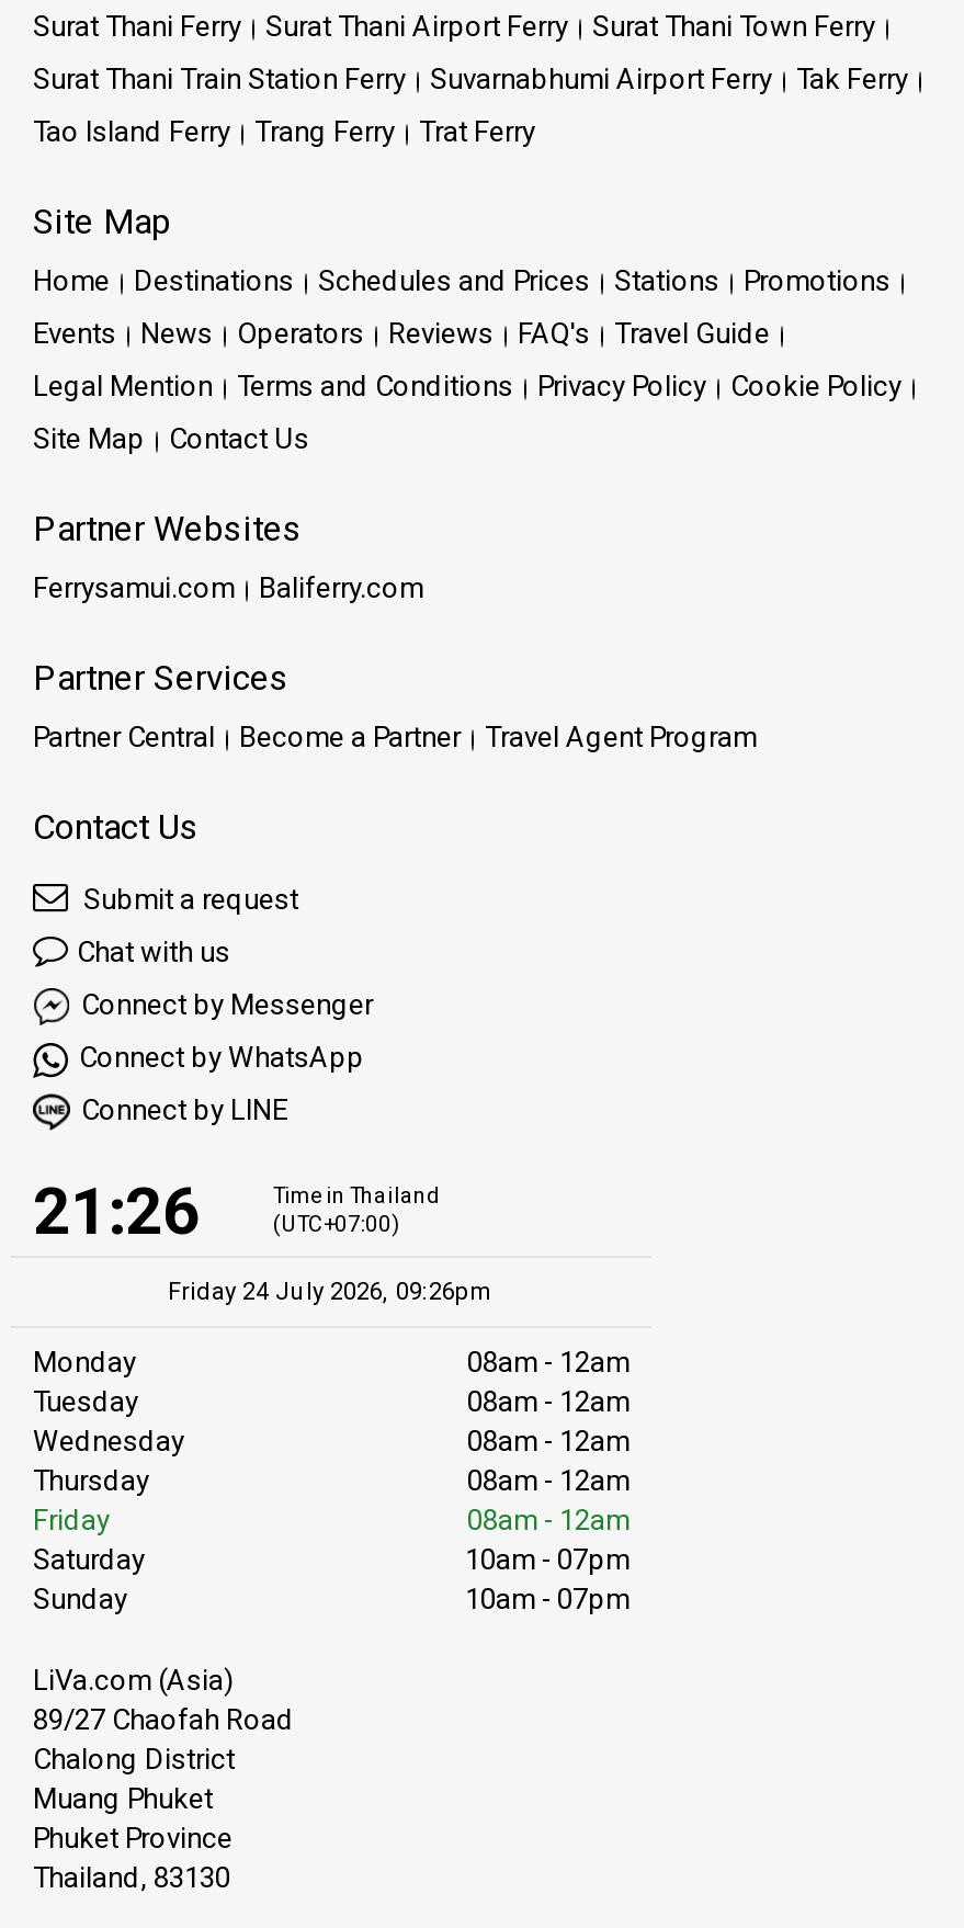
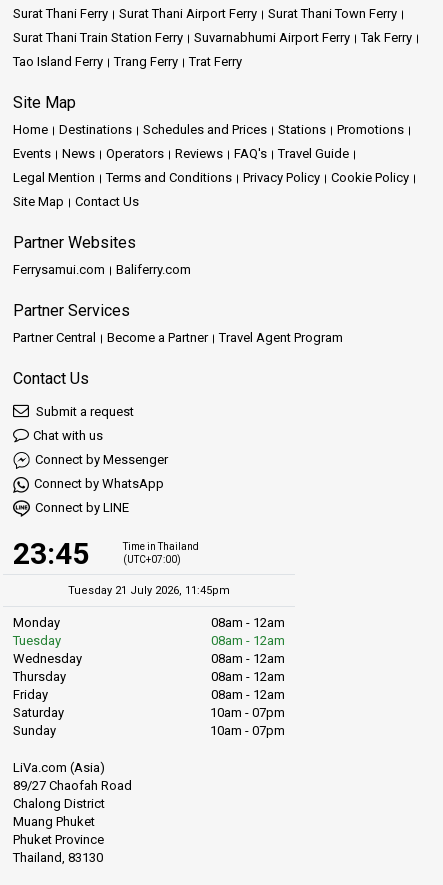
[33,1172,200,1249] 21:26 -> [13,536,89,571] 23:45
[168,1277,495,1306] Friday 24 July 2026, 09:26pm -> [68,584,230,597] Tuesday 21 July 2026, 11:45pm

